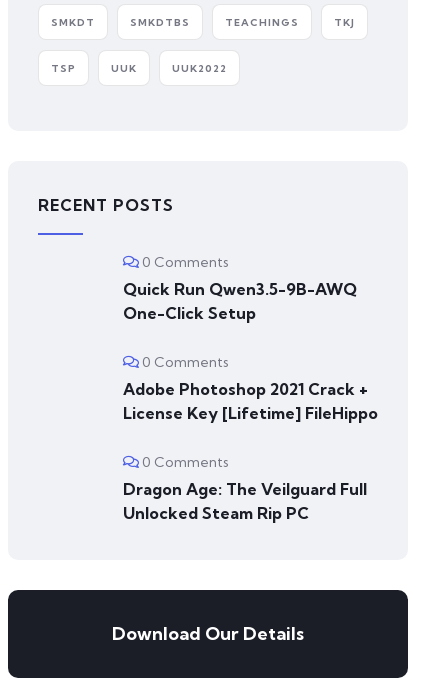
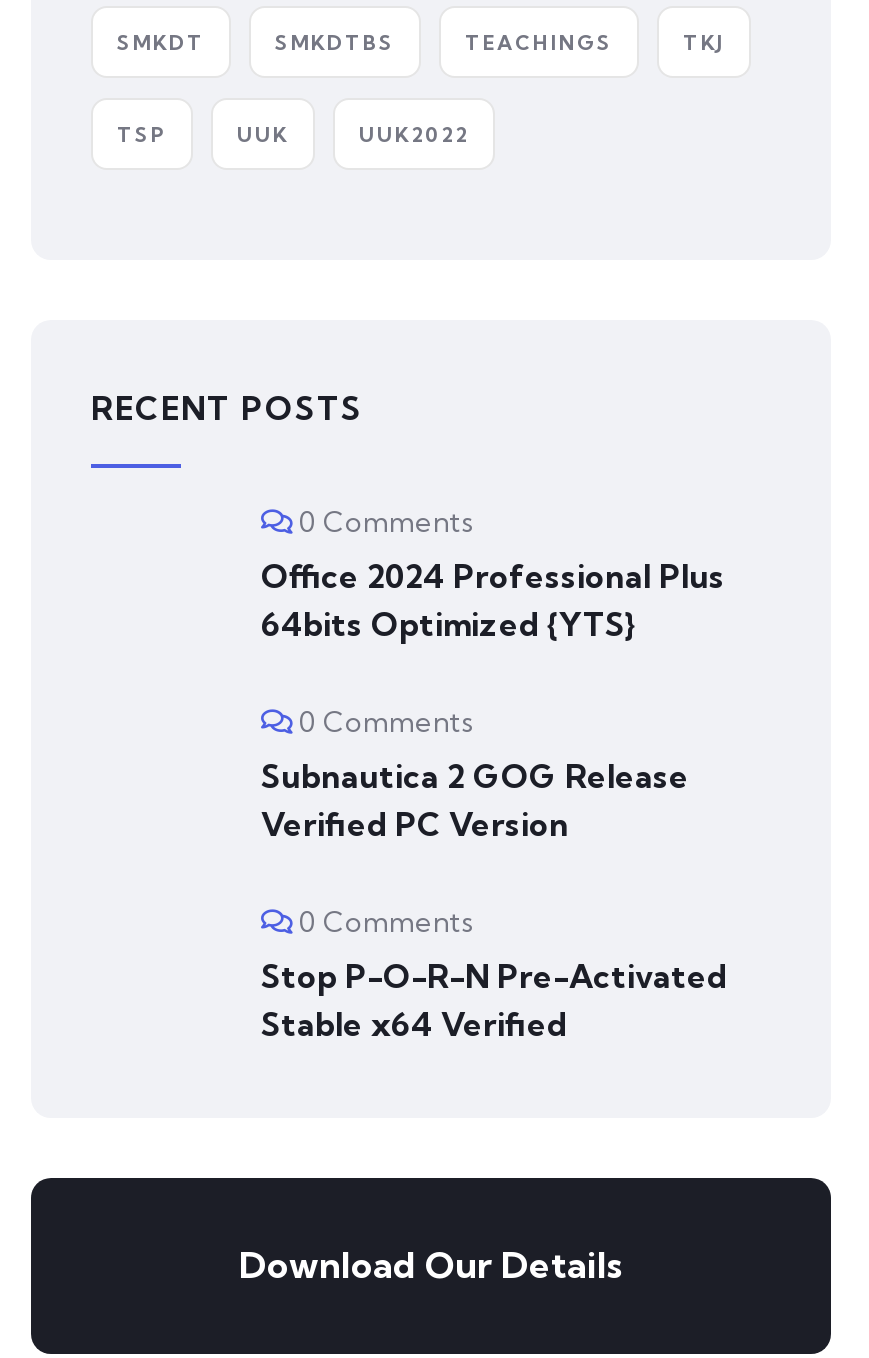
[123,279,357,323] Quick Run Qwen3.5-9B-AWQ | One-Click Setup -> [261,556,725,644] Office 2024 Professional Plus | 64bits Optimized {YTS}
[123,379,378,423] Adobe Photoshop 2021 Crack + | License Key [Lifetime] FileHippo -> [261,756,689,844] Subnautica 2 GOG Release | Verified PC Version
[123,479,367,523] Dragon Age: The Veilguard Full | Unlocked Steam Rip PC -> [261,956,727,1044] Stop P-O-R-N Pre-Activated | Stable x64 Verified

